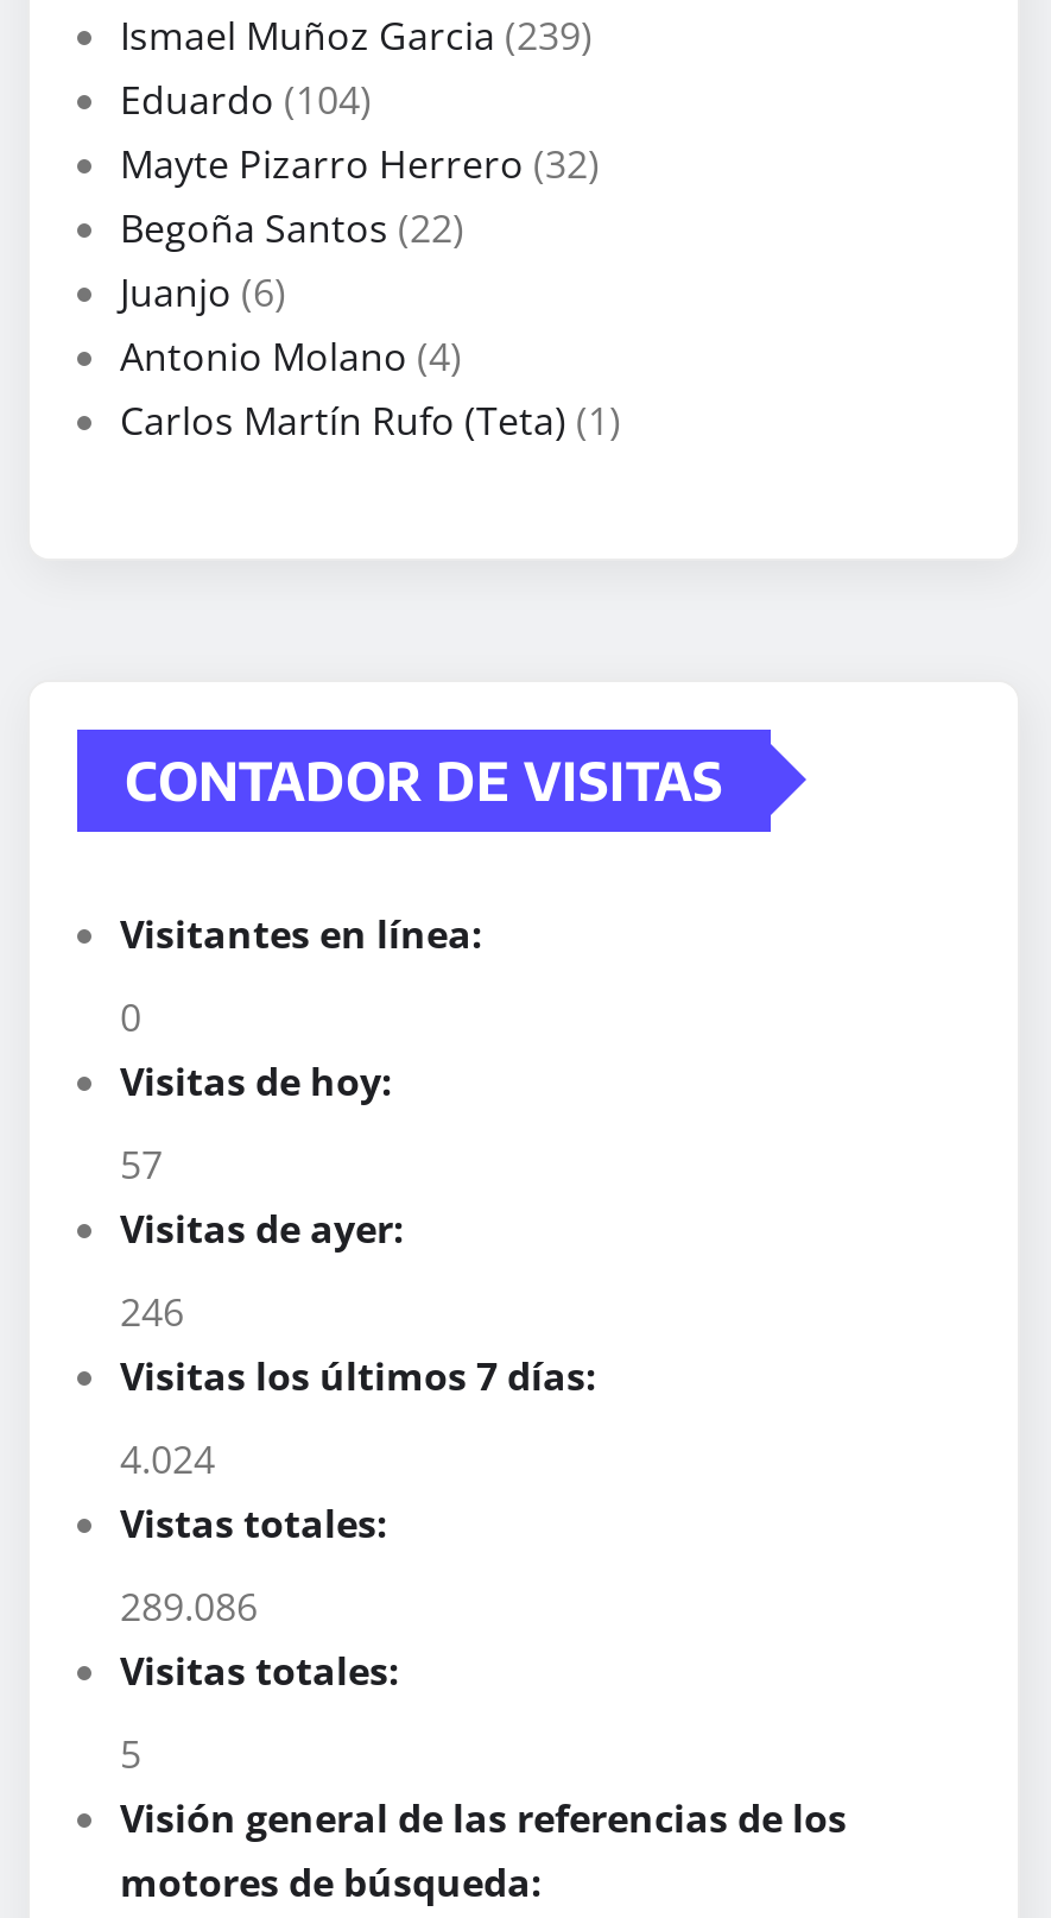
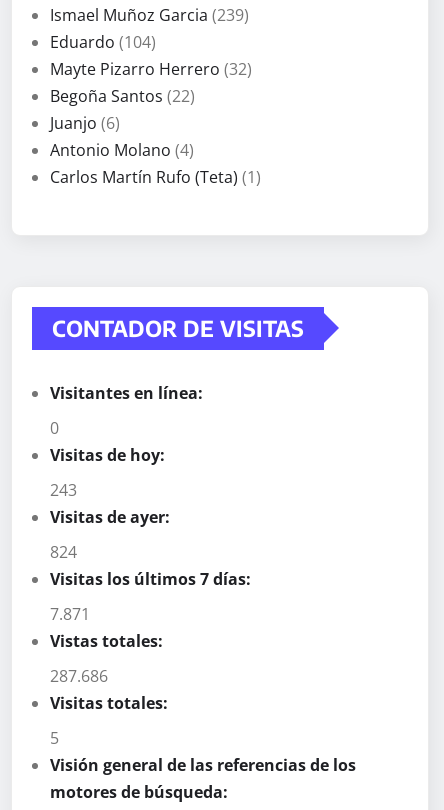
[120,1138,163,1190] 57 -> [50,479,77,501] 243
[120,1285,184,1337] 246 -> [50,541,77,563] 824
[120,1432,215,1485] 4.024 -> [50,603,90,625] 7.871
[120,1580,258,1632] 289.086 -> [50,665,108,687] 287.686

